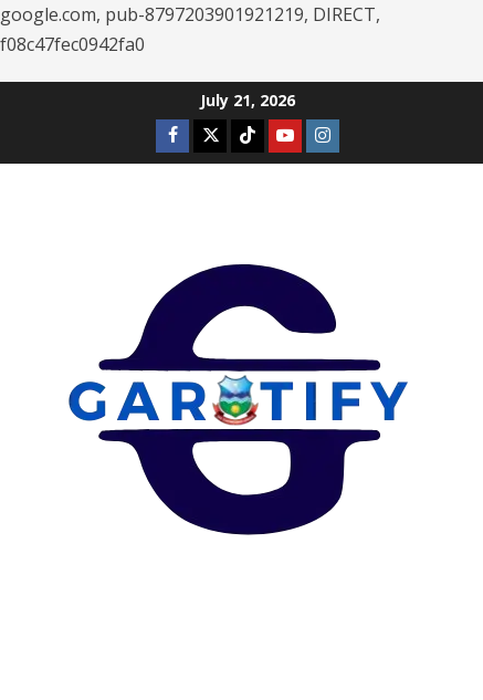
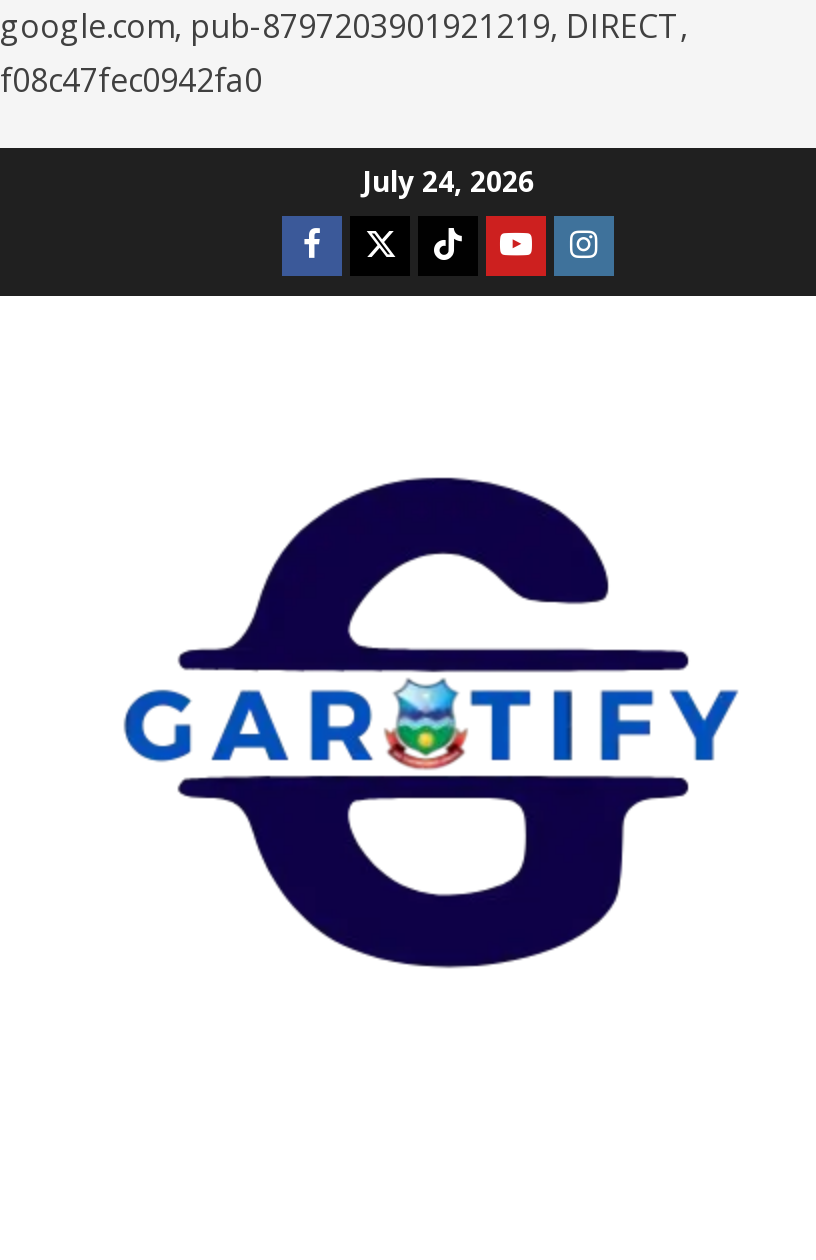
[200,90,295,111] July 21, 2026 -> [362,162,534,200] July 24, 2026

